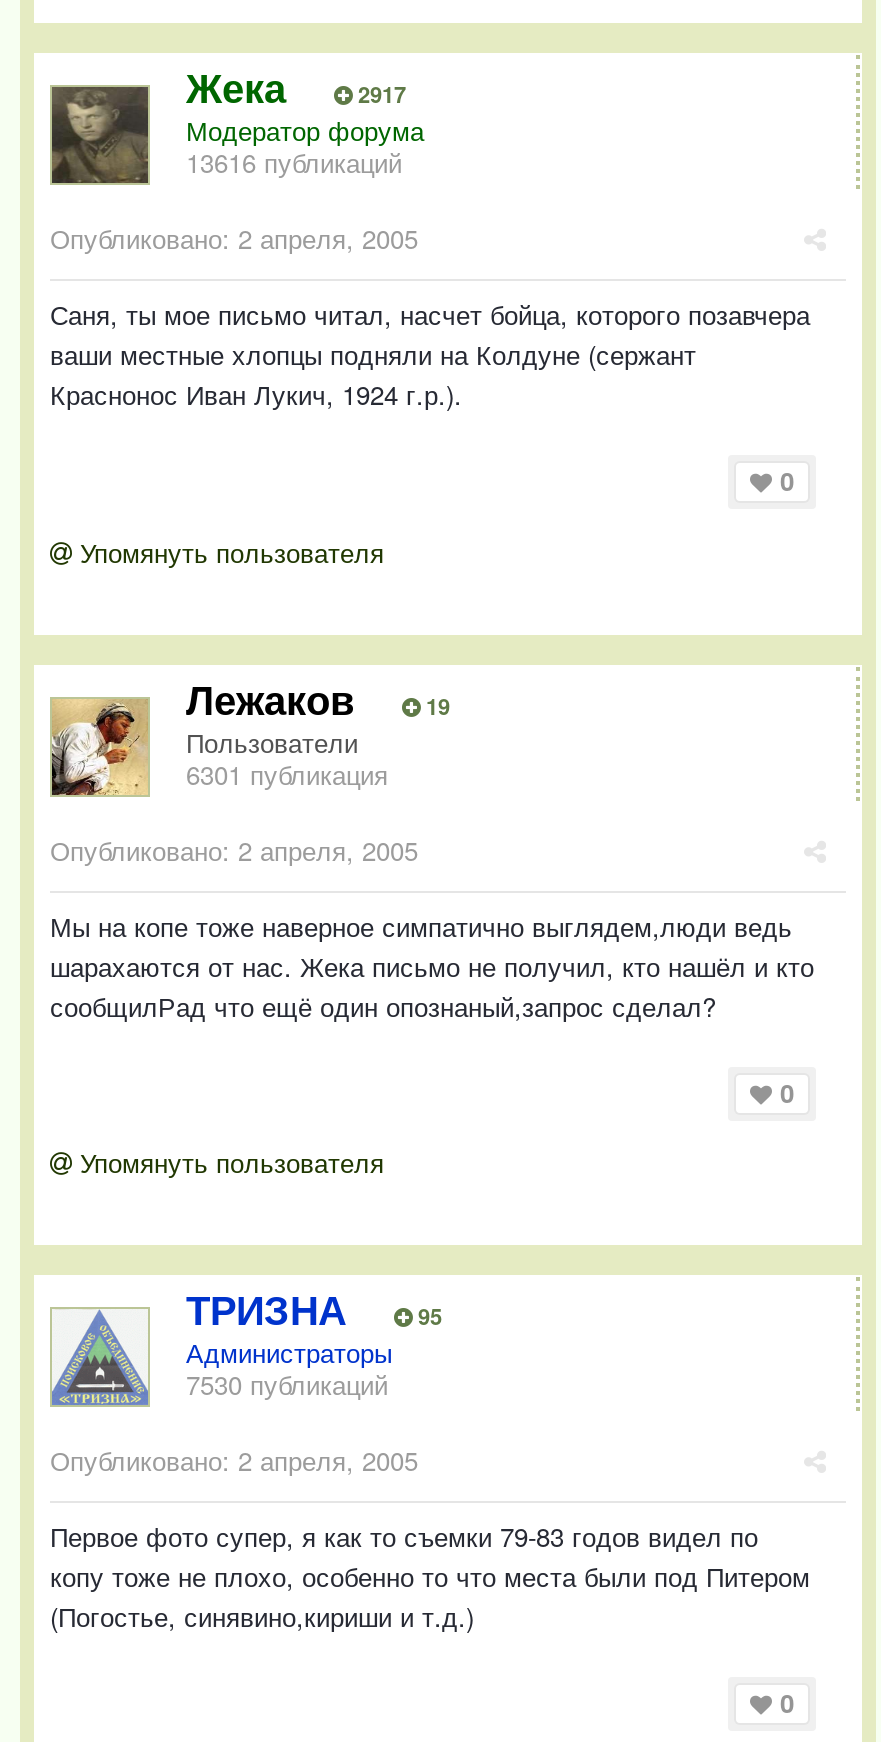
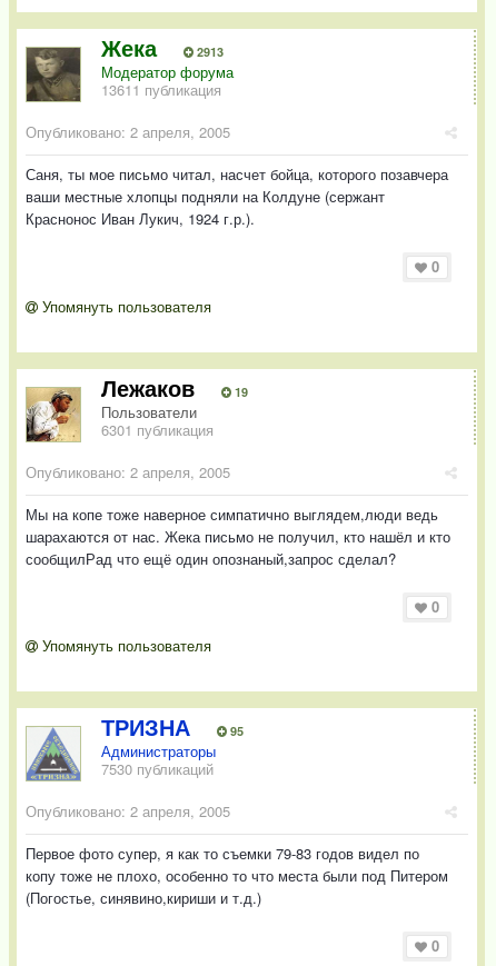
[352,79,406,109] 2917 -> [194,43,224,60] 2913
[186,143,402,181] 13616 публикаций -> [101,79,221,100] 13611 публикация

